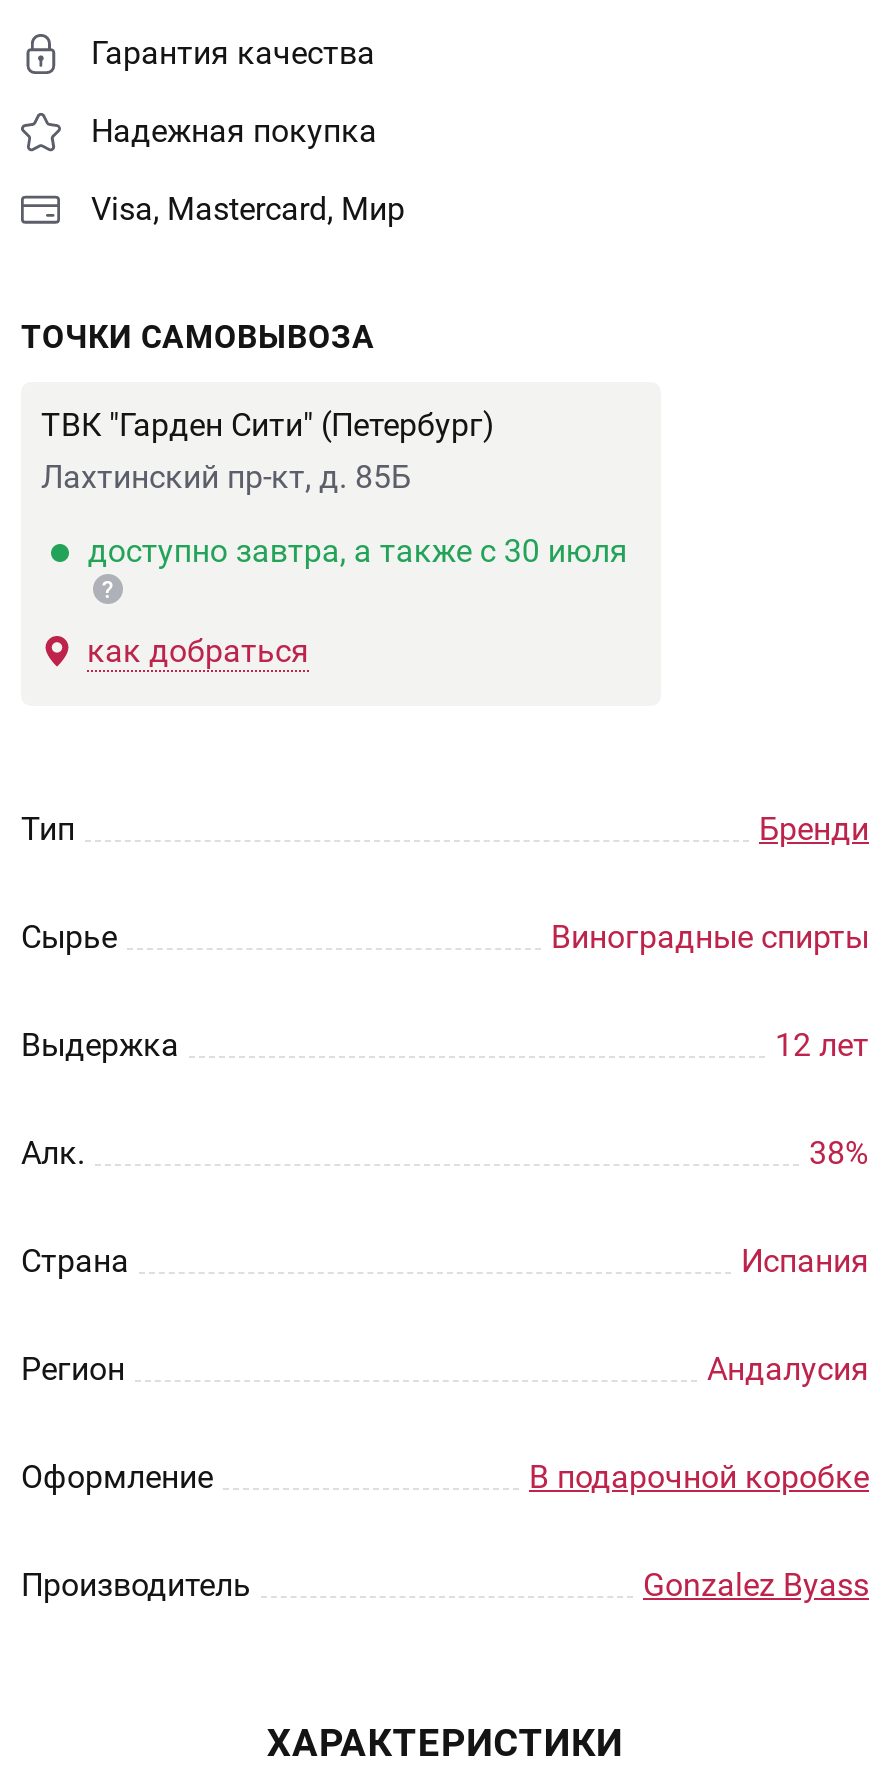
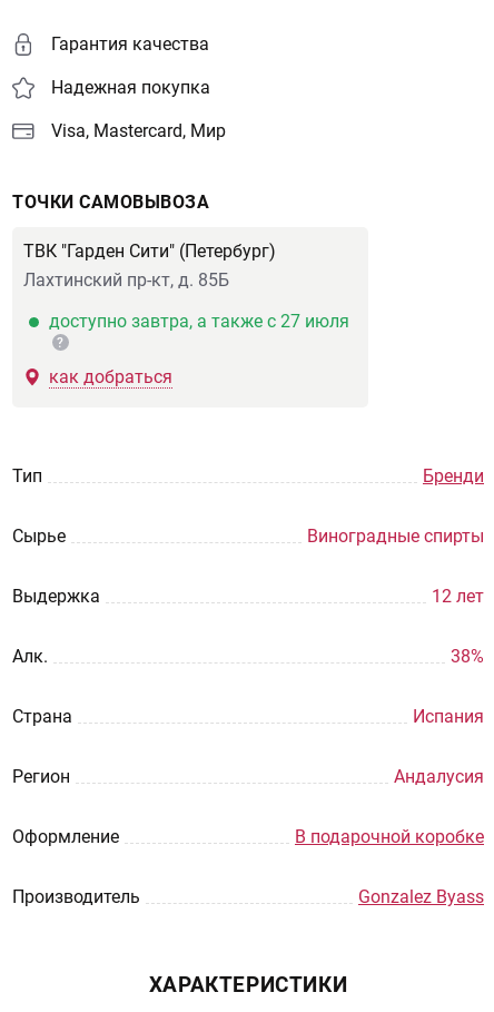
[88,532,628,570] доступно завтра, а также с 30 июля -> [49,311,350,332] доступно завтра, а также с 27 июля

